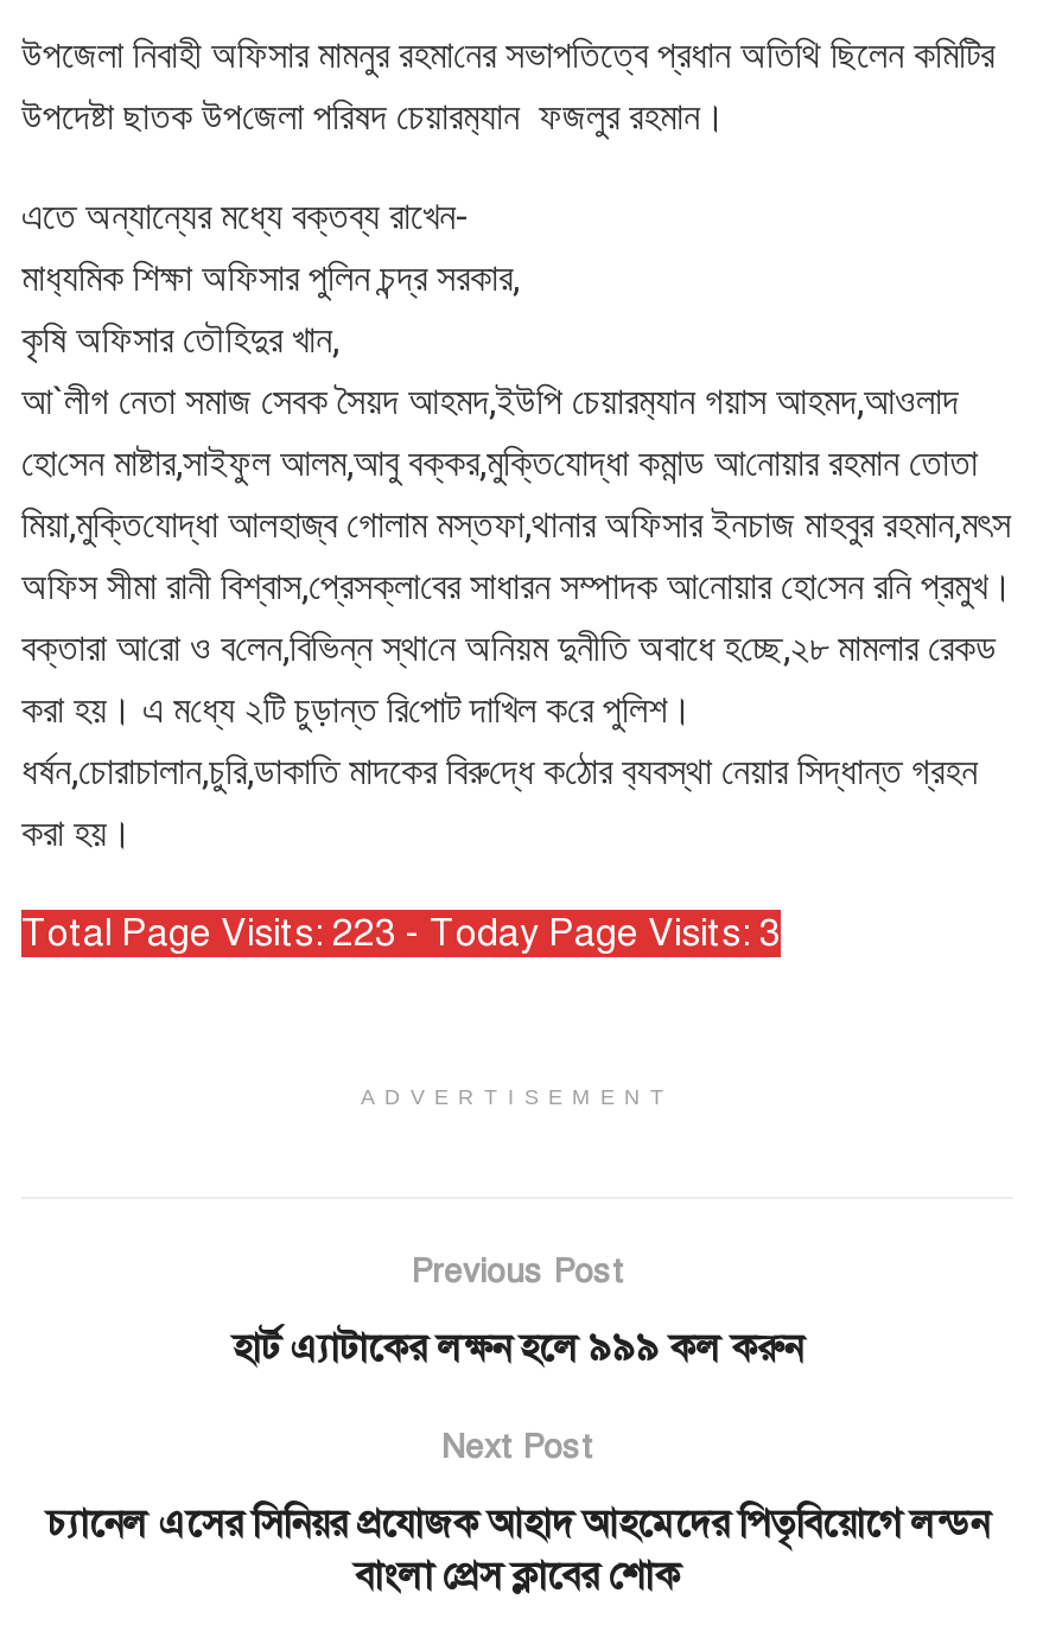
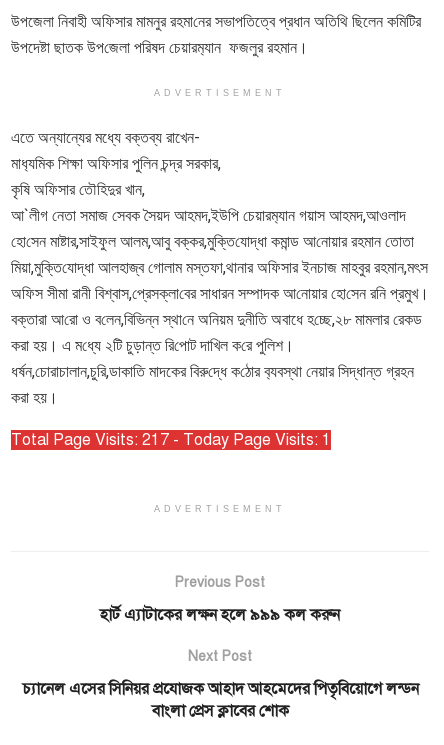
none -> [154,88,286,98] ADVERTISEMENT
[21,909,781,957] Total Page Visits: 223 - Today Page Visits: 3 -> [11,430,331,450] Total Page Visits: 217 - Today Page Visits: 1

